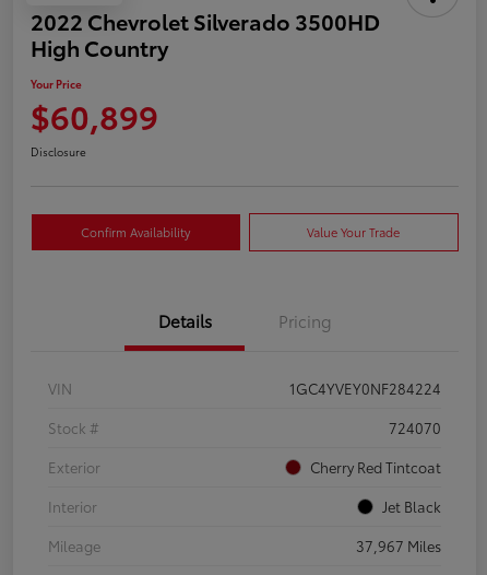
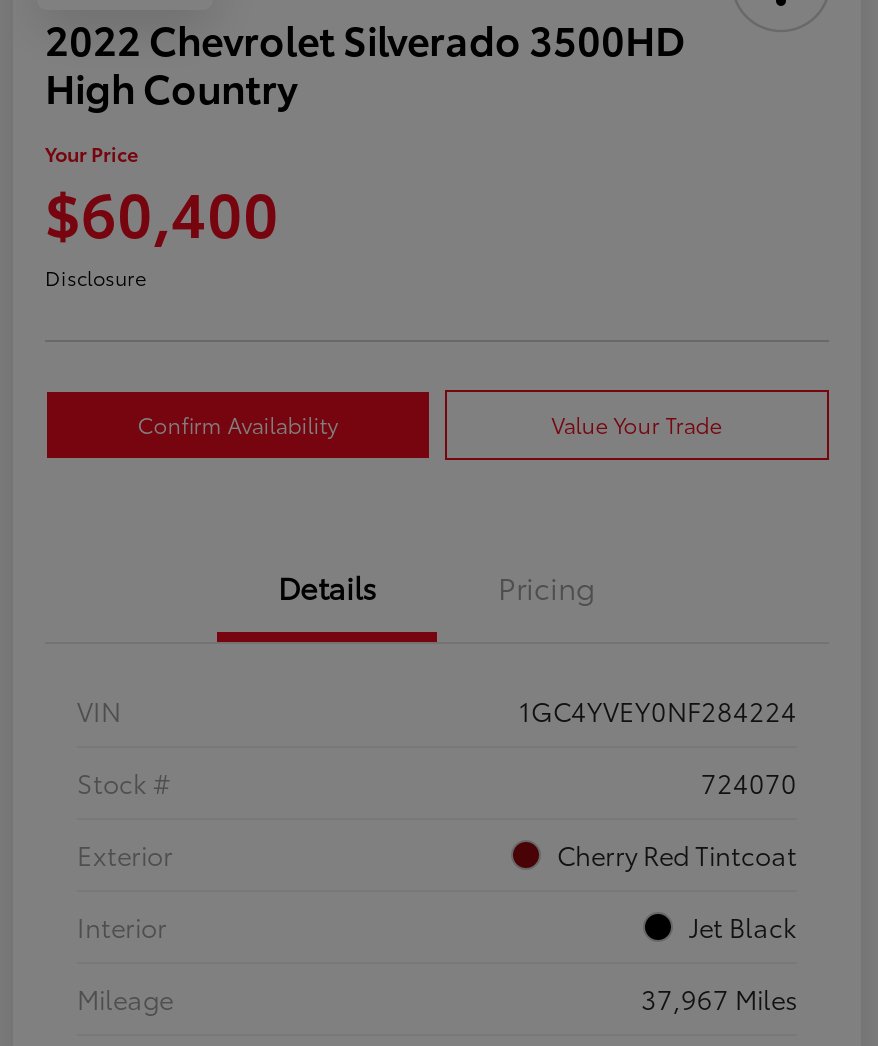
[31,92,158,139] $60,899 -> [45,169,279,255] $60,400

